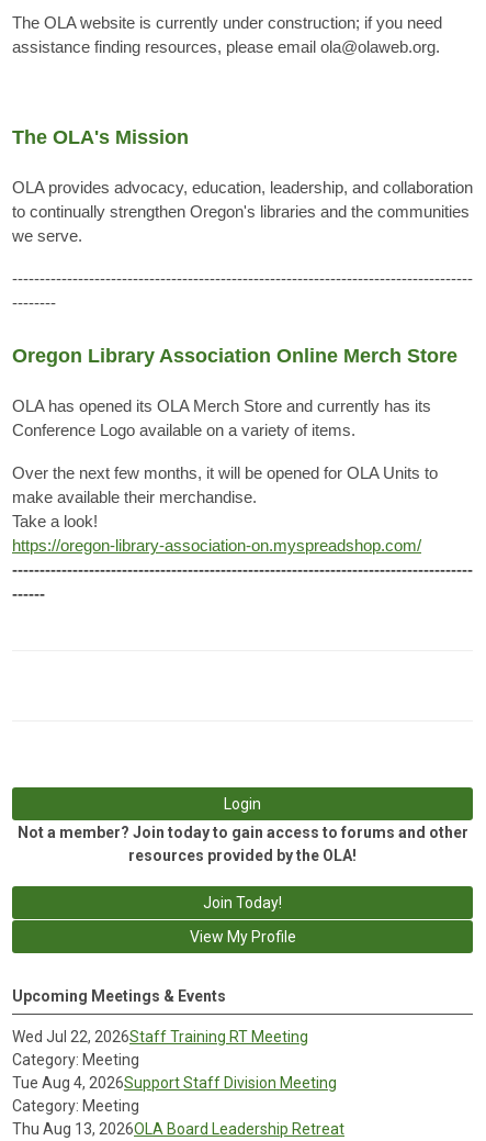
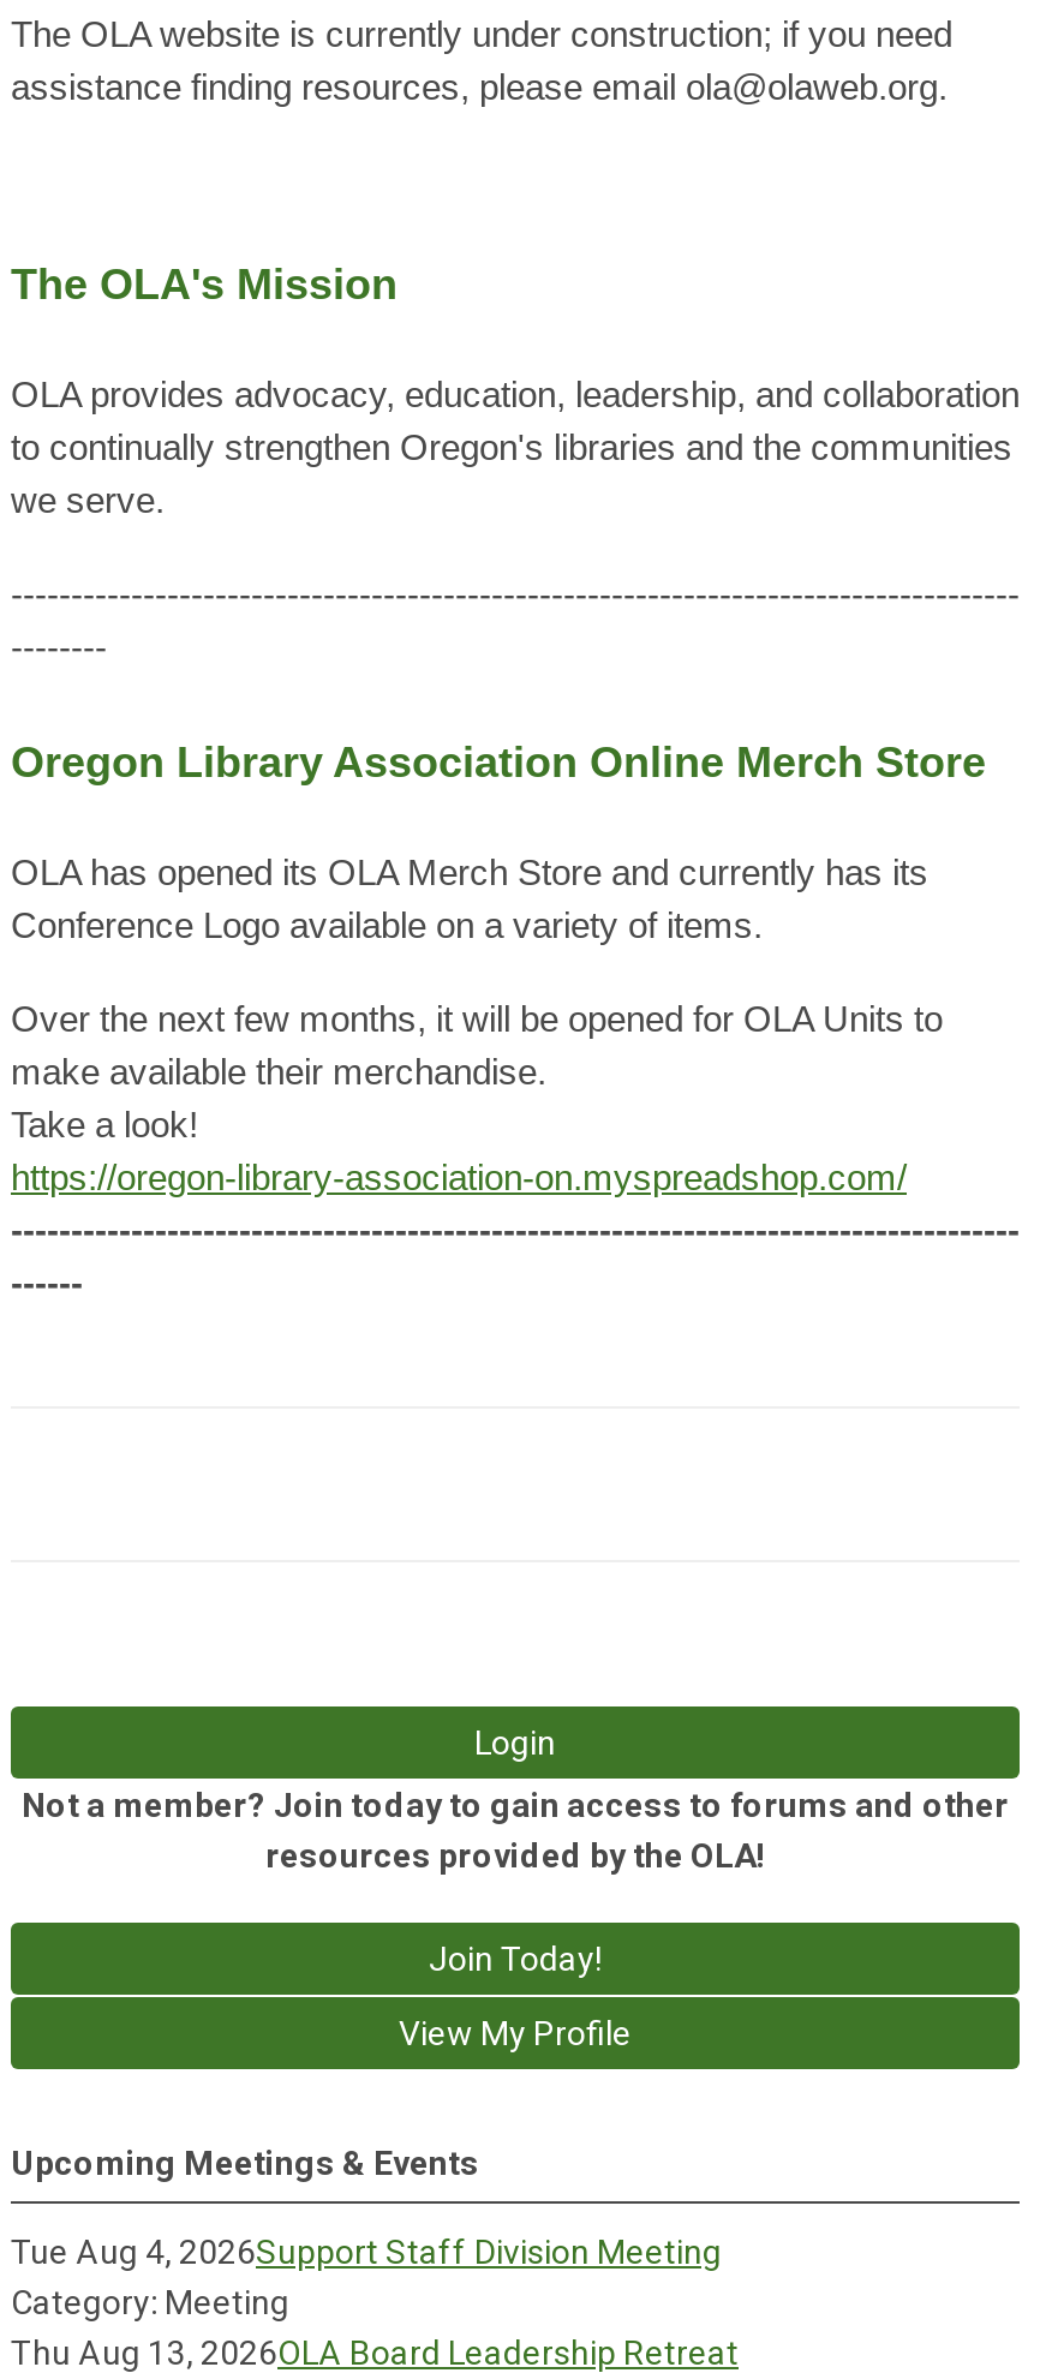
[12,1028,308,1069] Wed Jul 22, 2026Staff Training RT Meeting | Category: Meeting -> none

